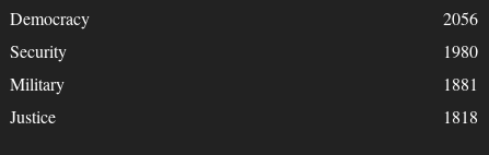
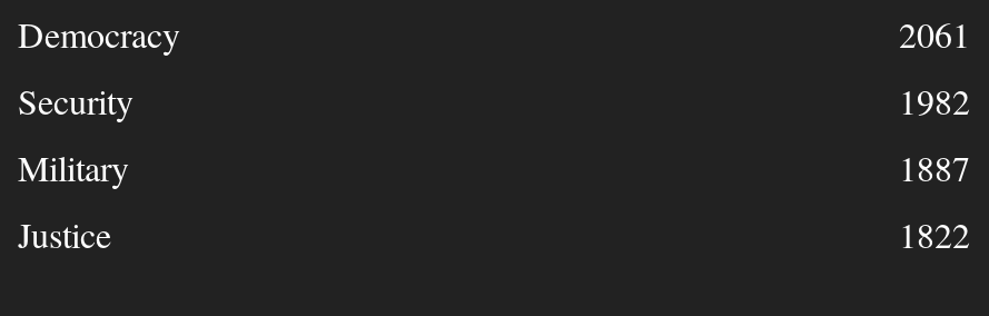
[443,7,478,30] 2056 -> [899,11,970,57] 2061
[443,40,478,63] 1980 -> [899,77,970,124] 1982
[443,72,478,95] 1881 -> [899,144,970,191] 1887
[443,105,478,128] 1818 -> [899,211,970,258] 1822

